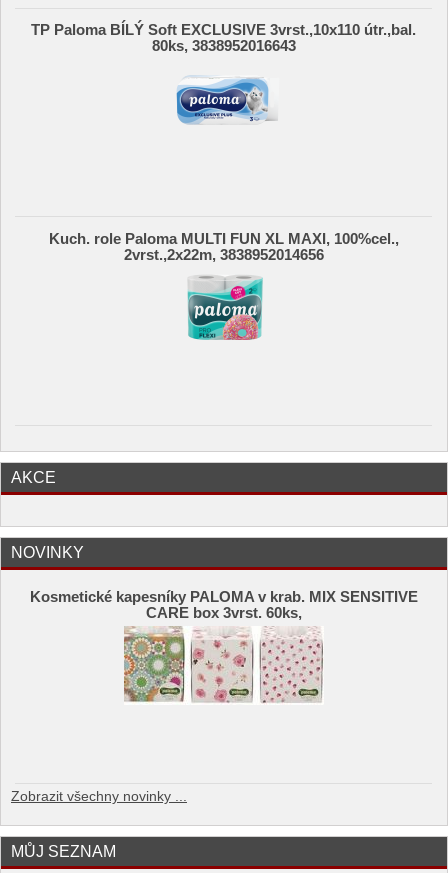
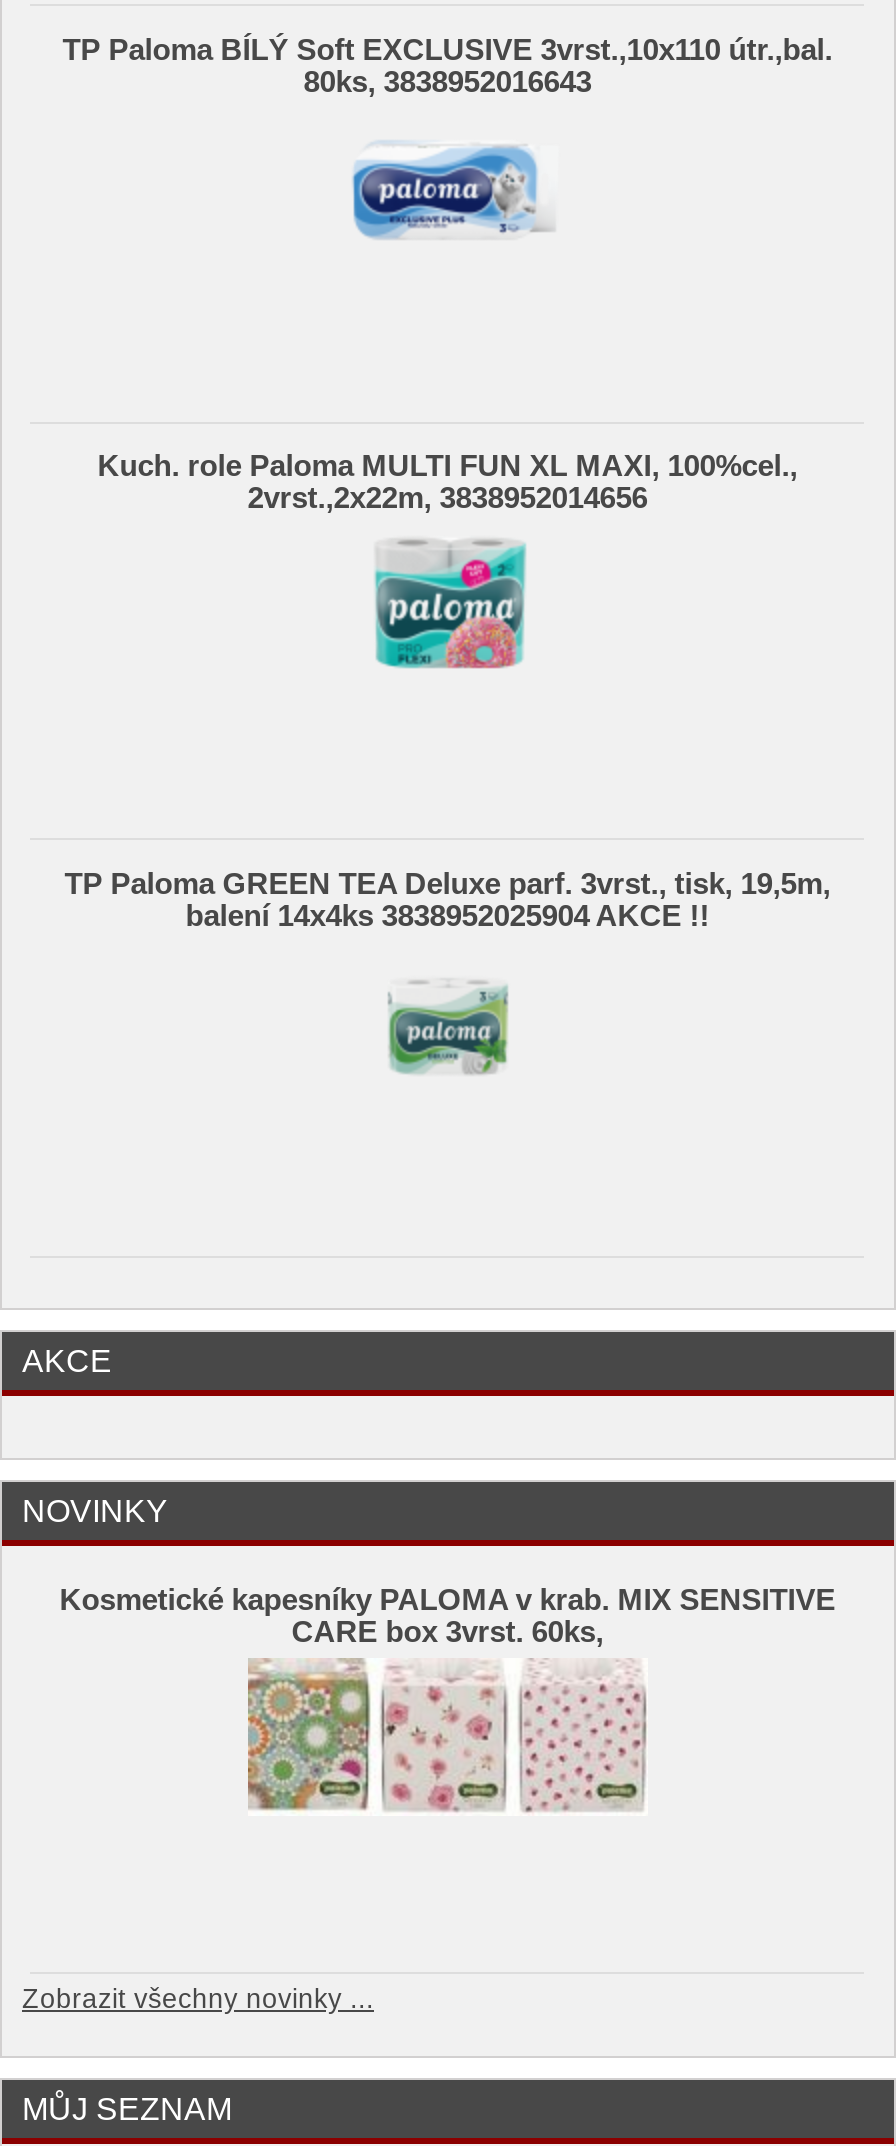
none -> [64,867,830,931] TP Paloma GREEN TEA Deluxe parf. 3vrst., tisk, 19,5m, | balení 14x4ks 3838952025904 AKCE !!
none -> [376,957,526,1085] [image]

